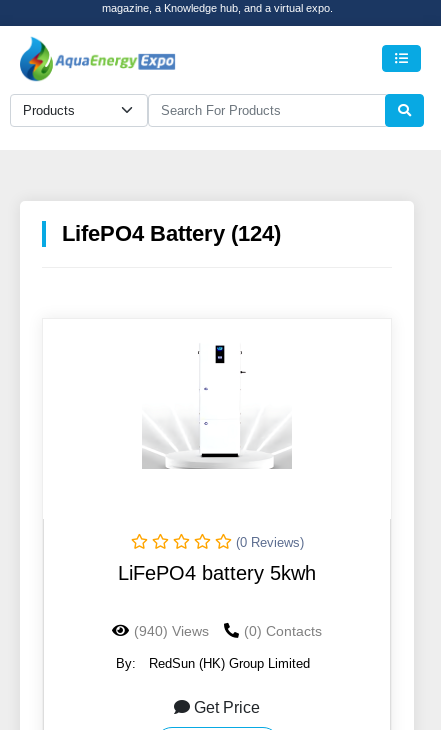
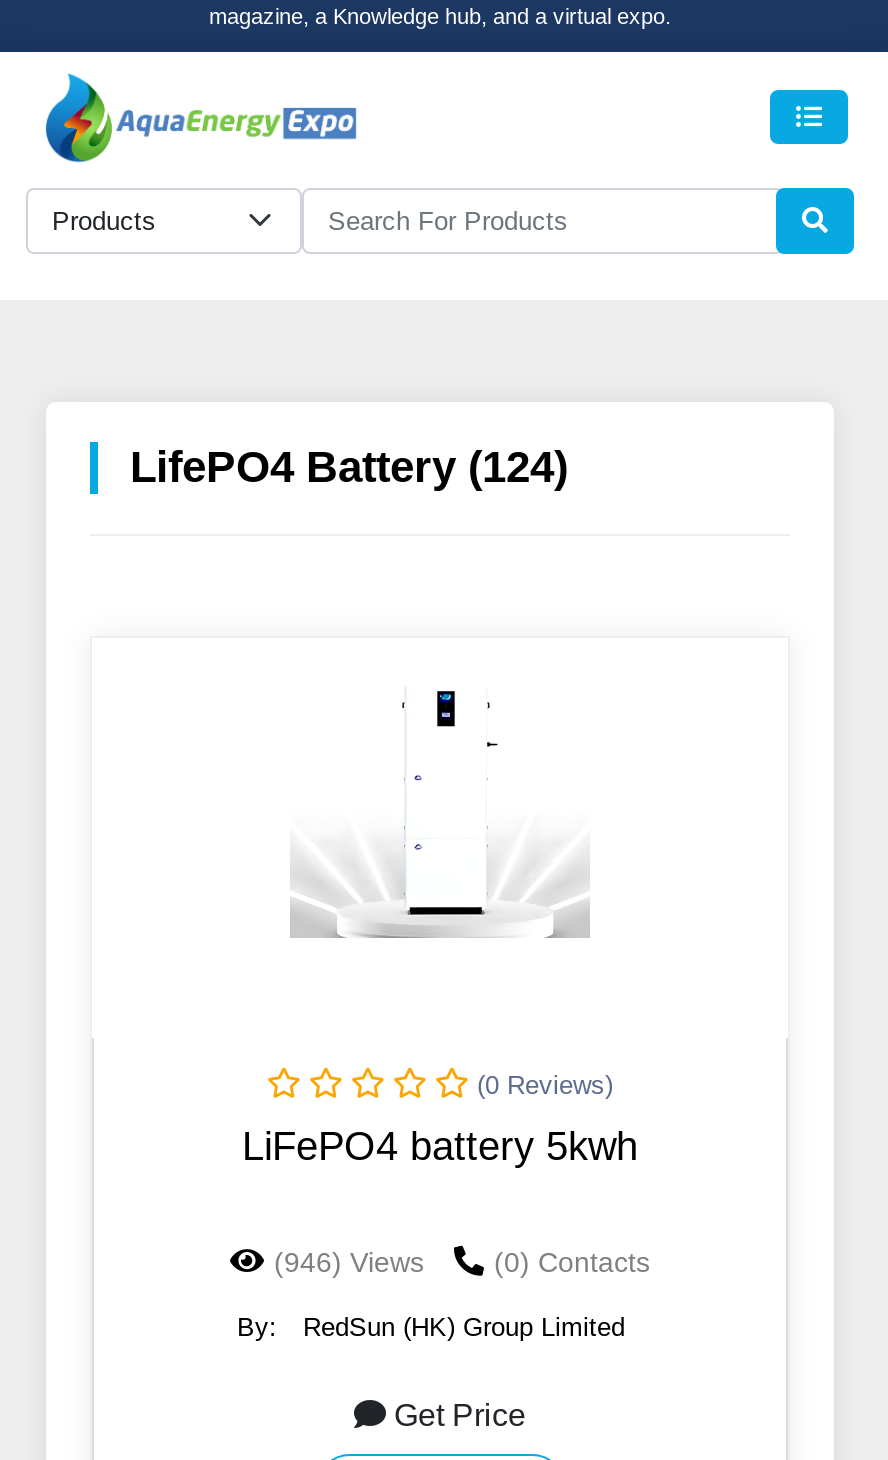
[134,623,209,639] (940) Views -> [274,1246,424,1278] (946) Views

